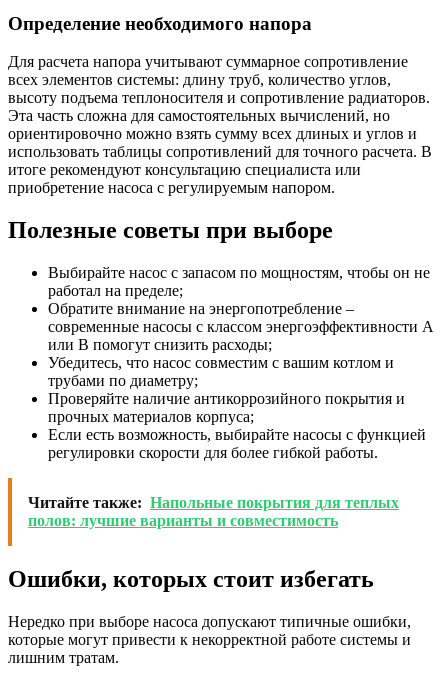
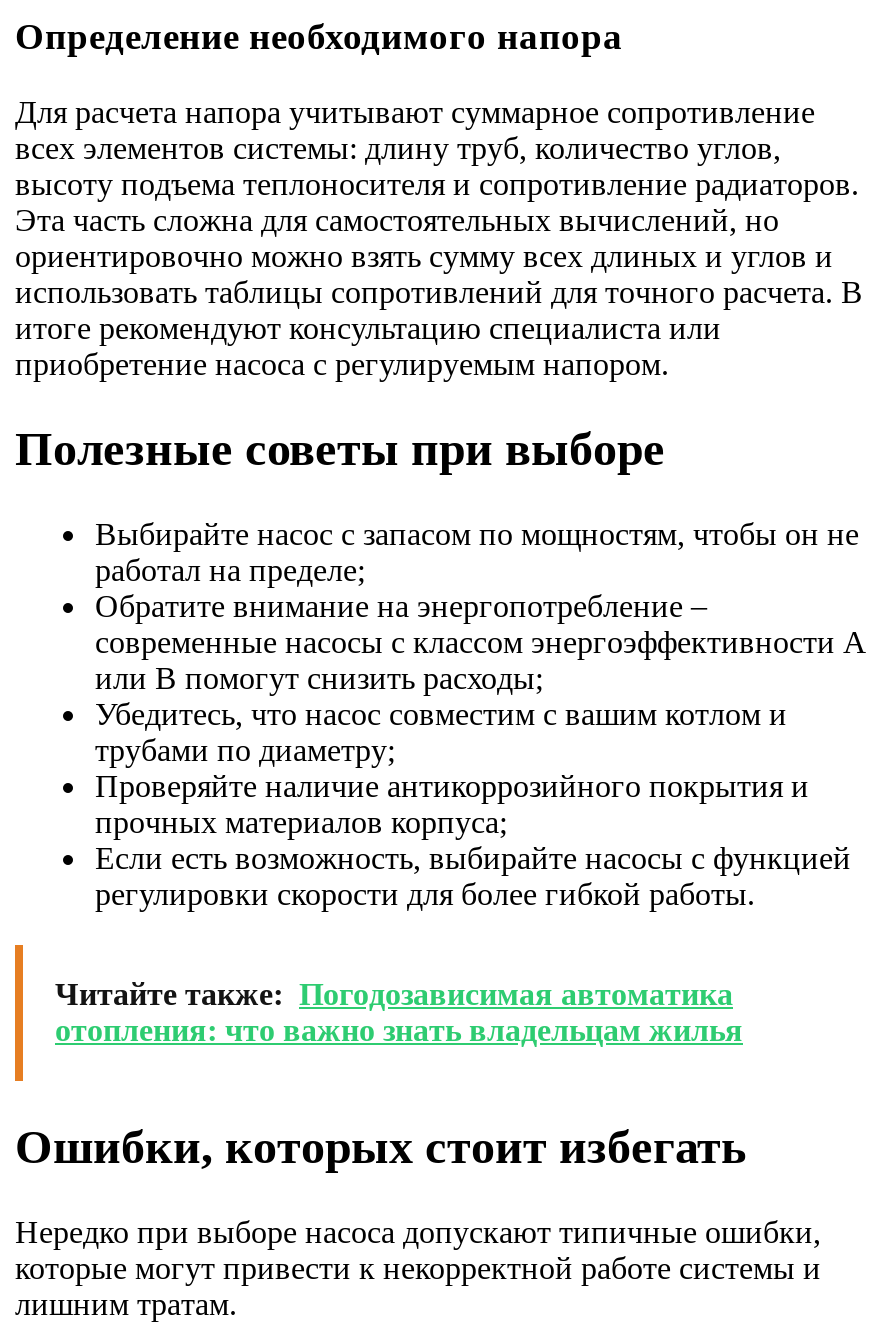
[28,494,399,529] Читайте также: Напольные покрытия для теплых | полов: лучшие варианты и совместимость -> [55,977,743,1047] Читайте также: Погодозависимая автоматика | отопления: что важно знать владельцам жилья

